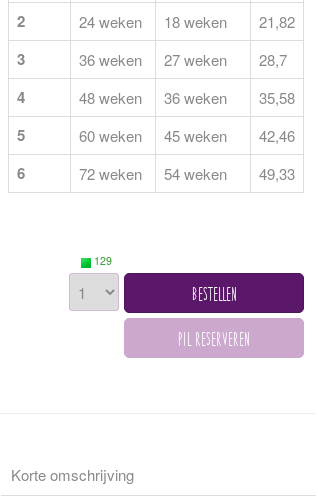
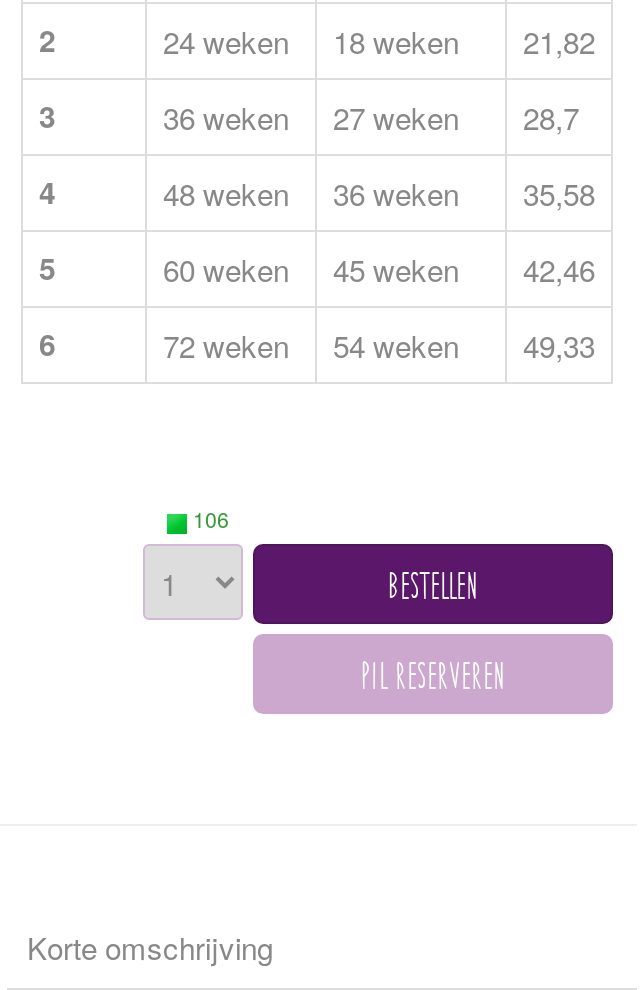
[91,253,112,268] 129 -> [187,505,229,535] 106

